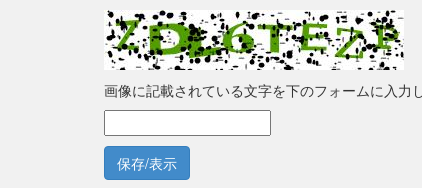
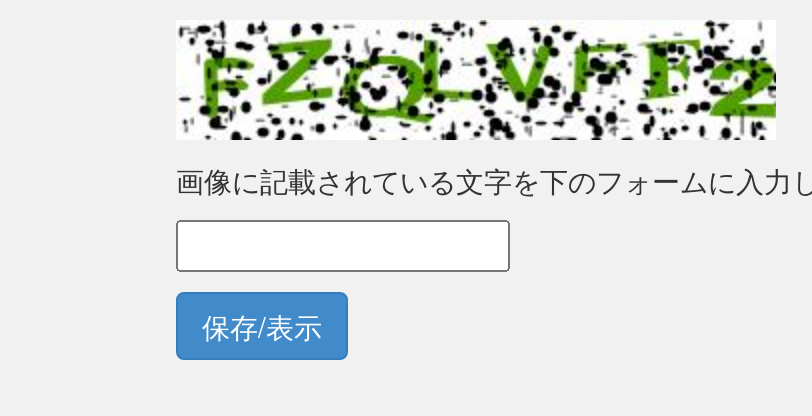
[105,9,404,71] [image] -> [176,18,778,142] [image]

